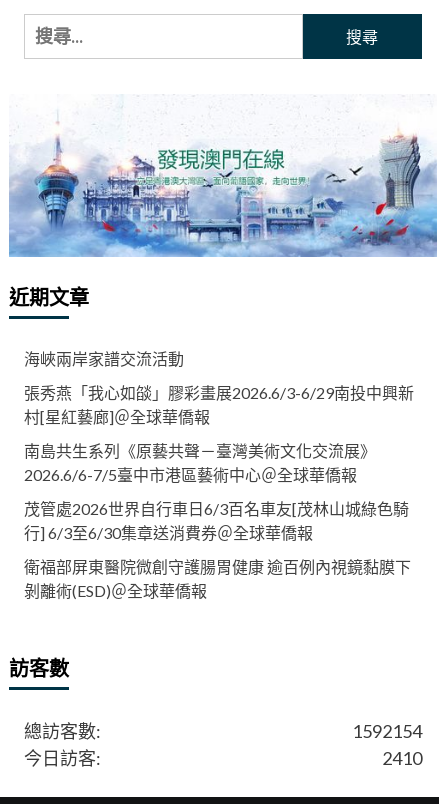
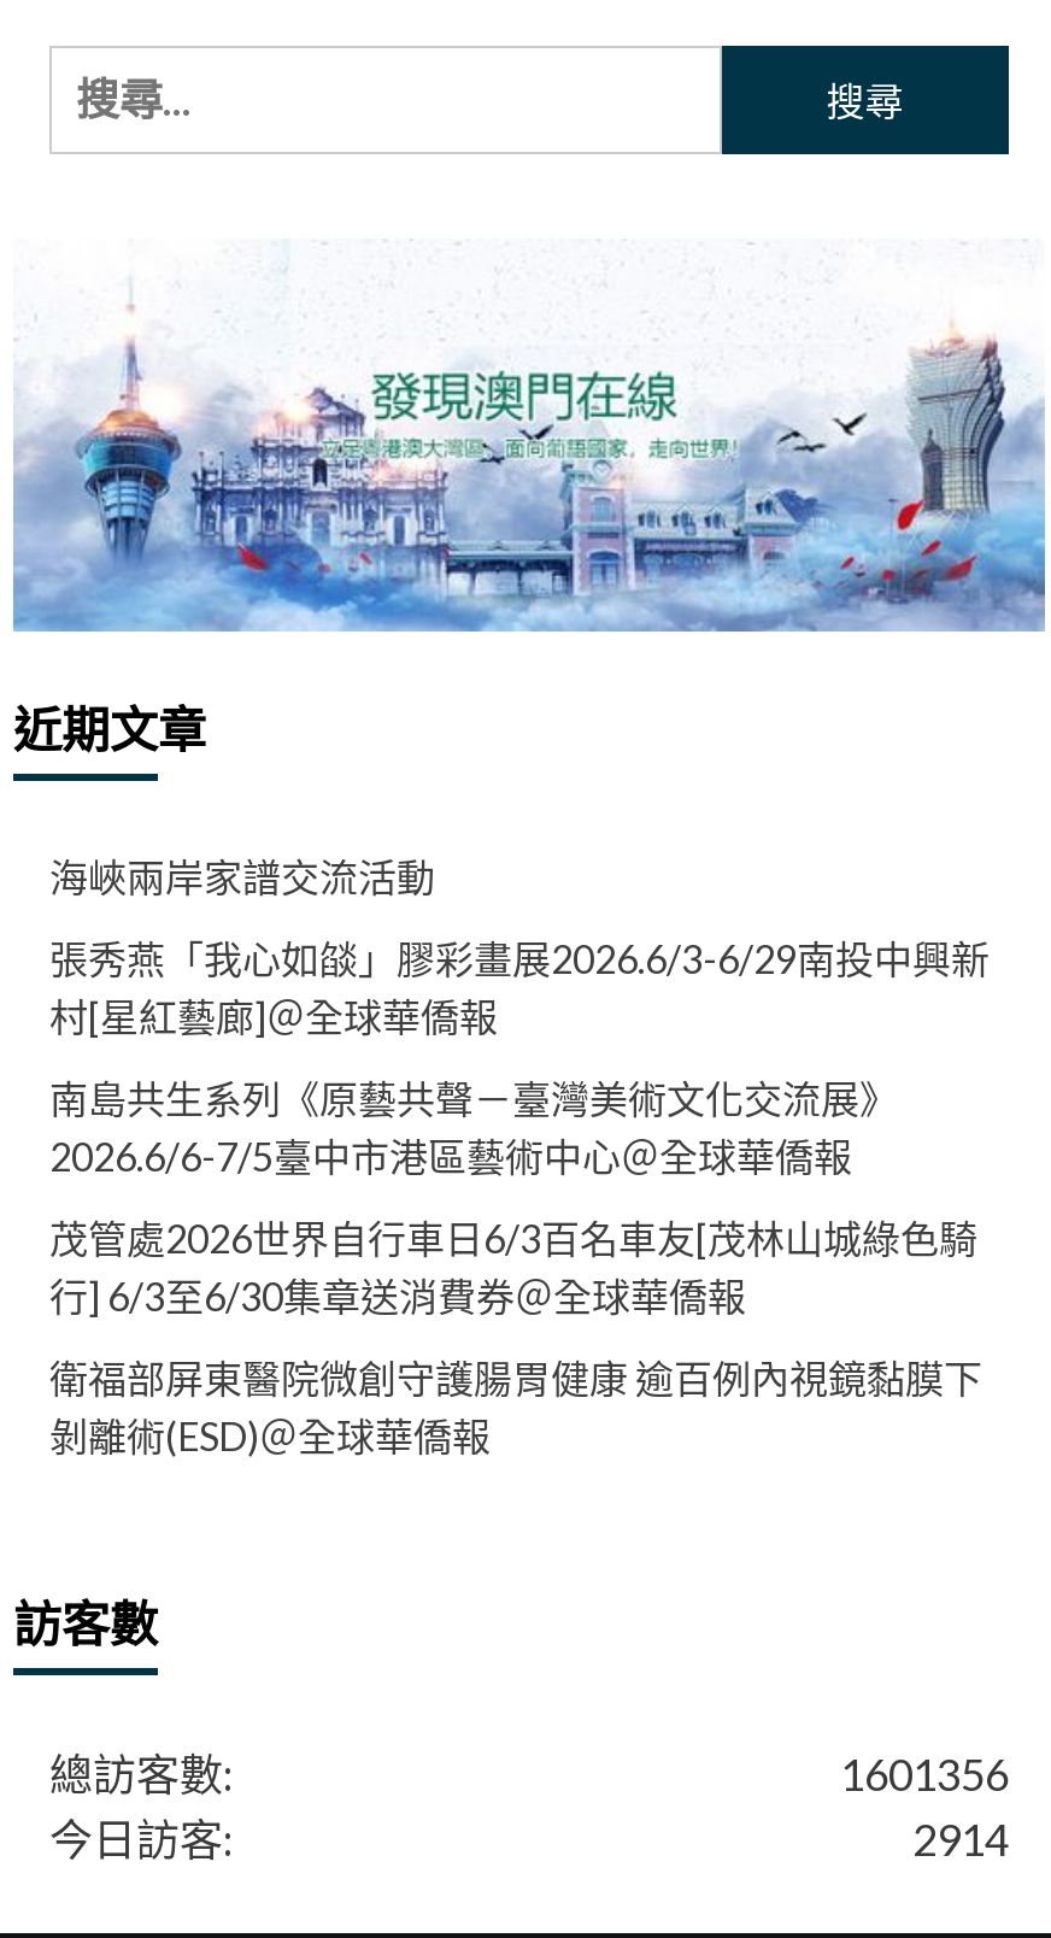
[352,720,422,742] 1592154 -> [840,1748,1009,1801] 1601356
[382,747,422,769] 2410 -> [912,1813,1009,1866] 2914

